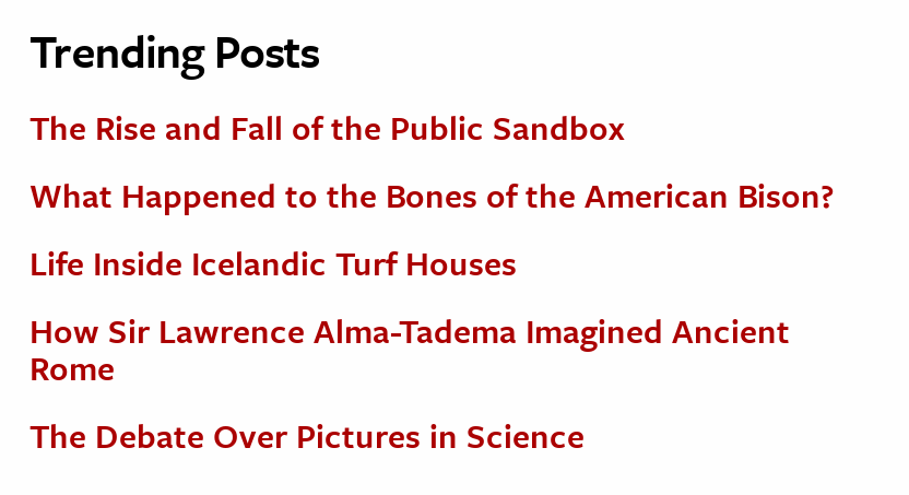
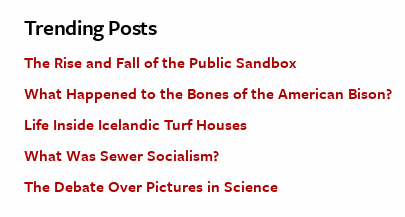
[29,307,790,392] How Sir Lawrence Alma-Tadema Imagined Ancient | Rome -> [24,144,219,166] What Was Sewer Socialism?

